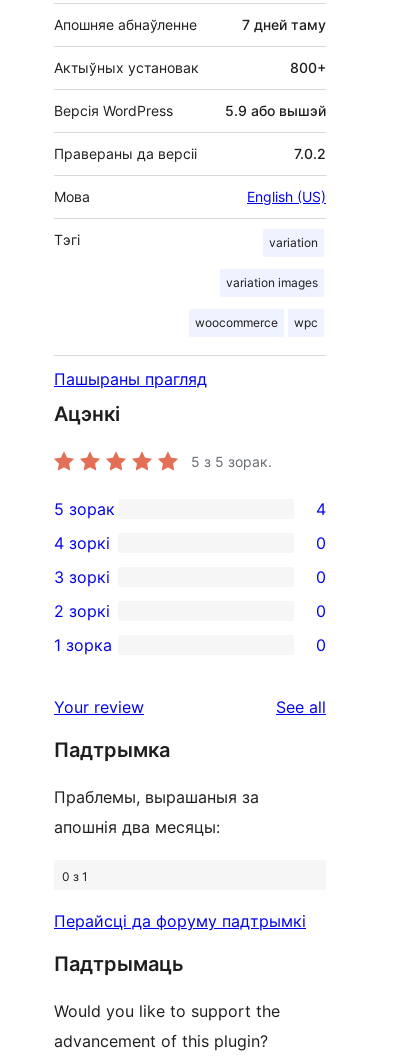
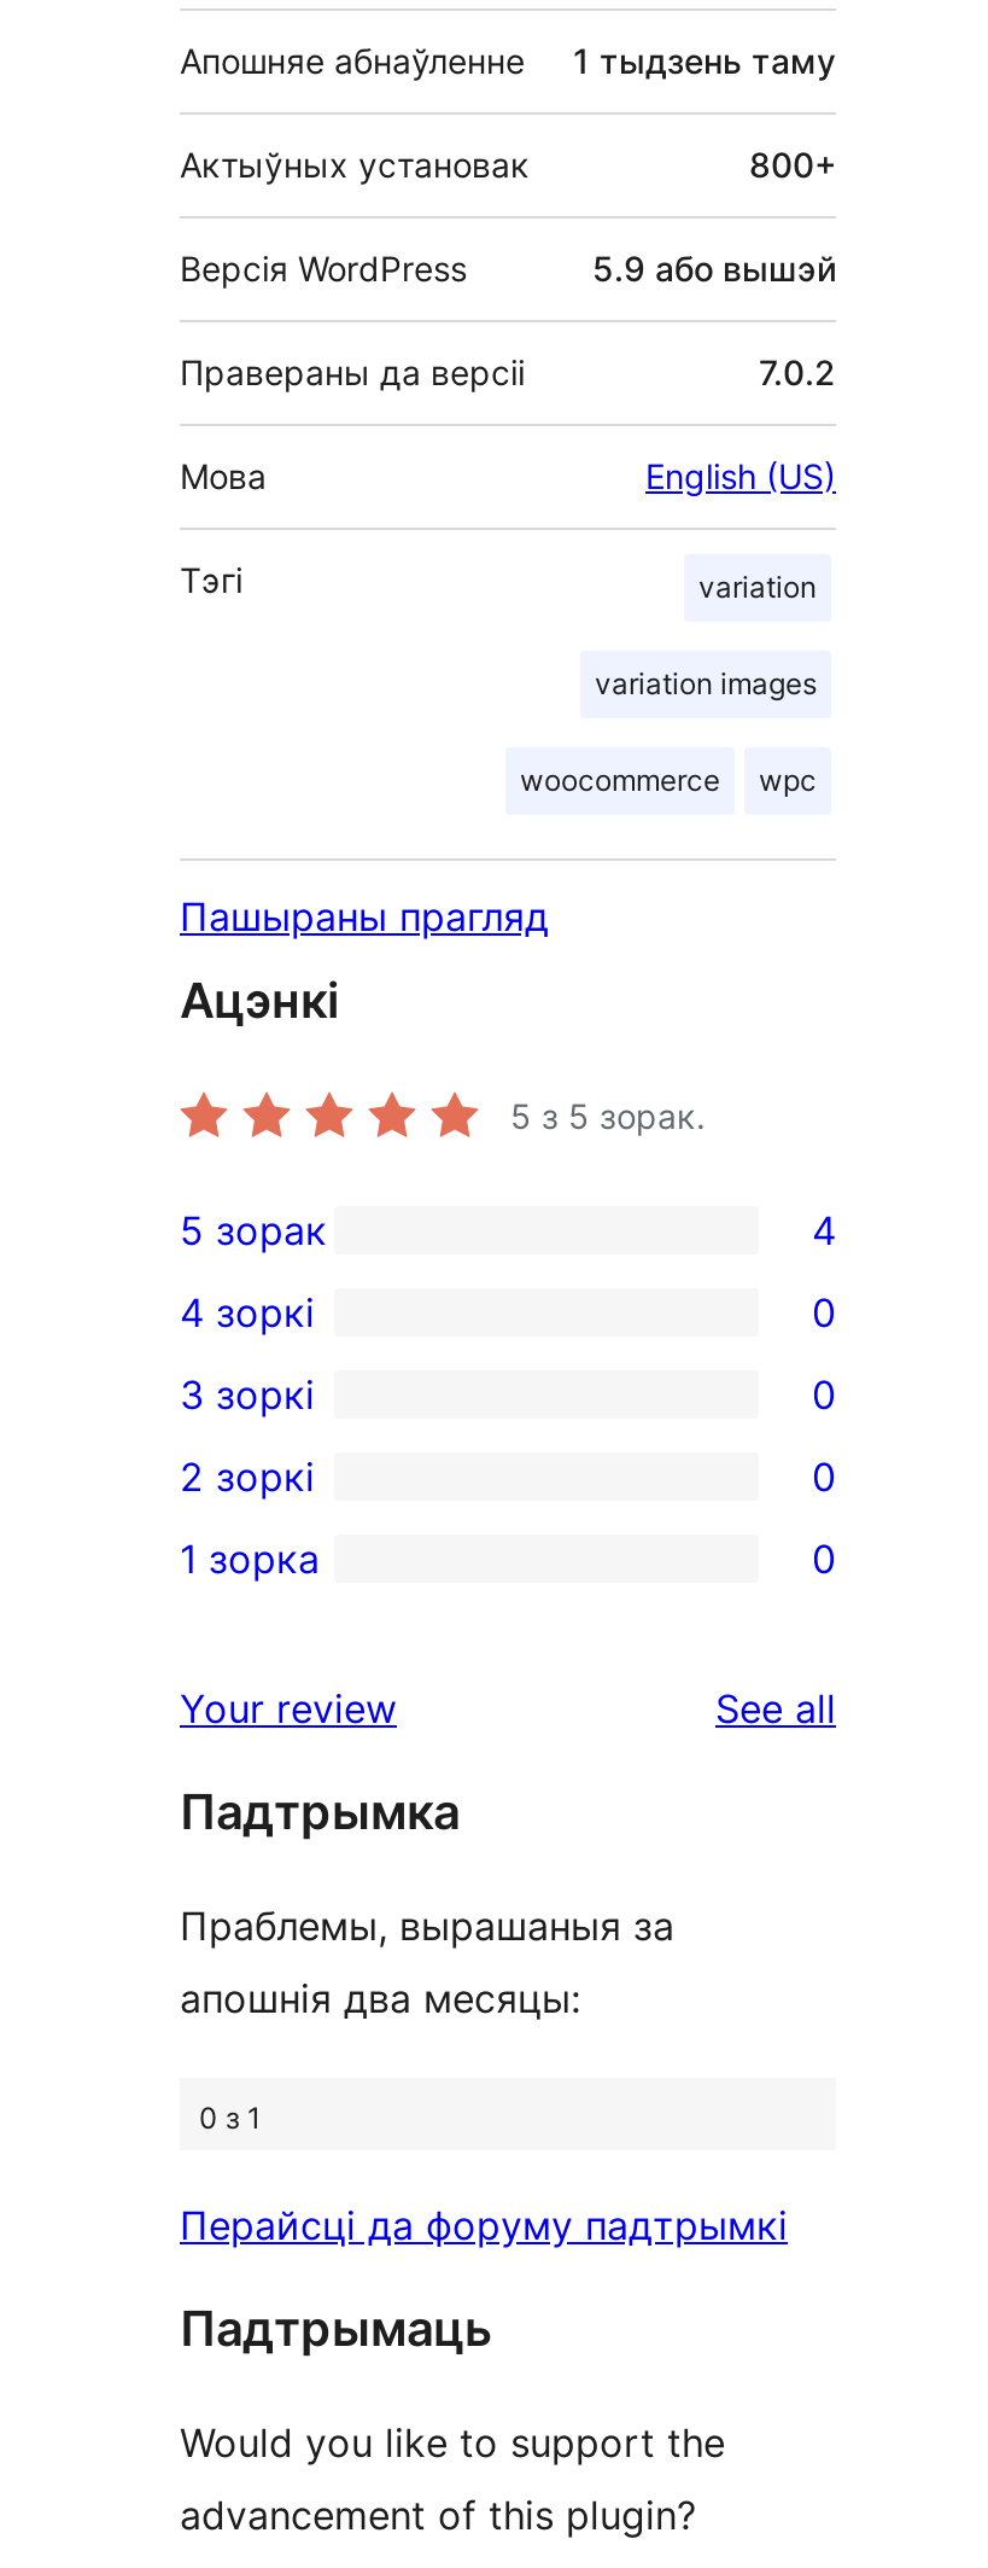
[242,16,326,33] 7 дней таму -> [573,40,836,81] 1 тыдзень таму

